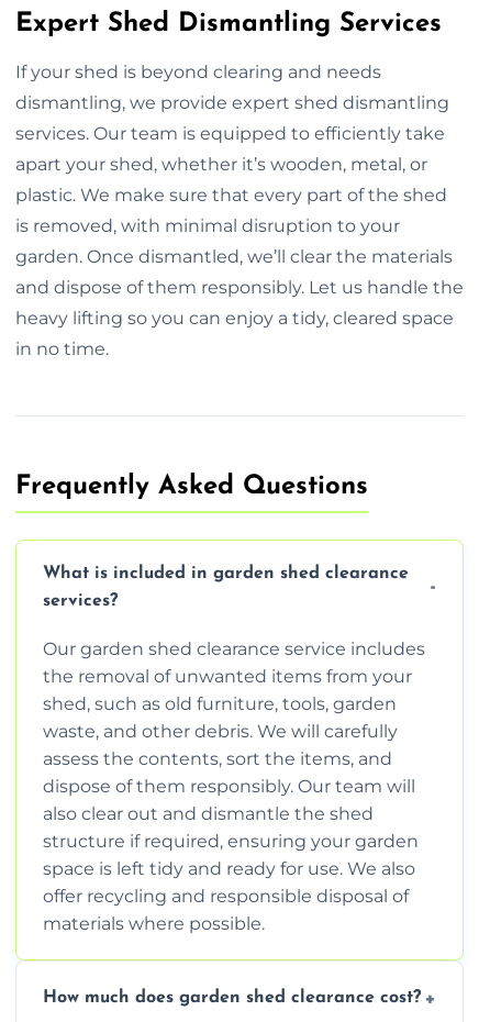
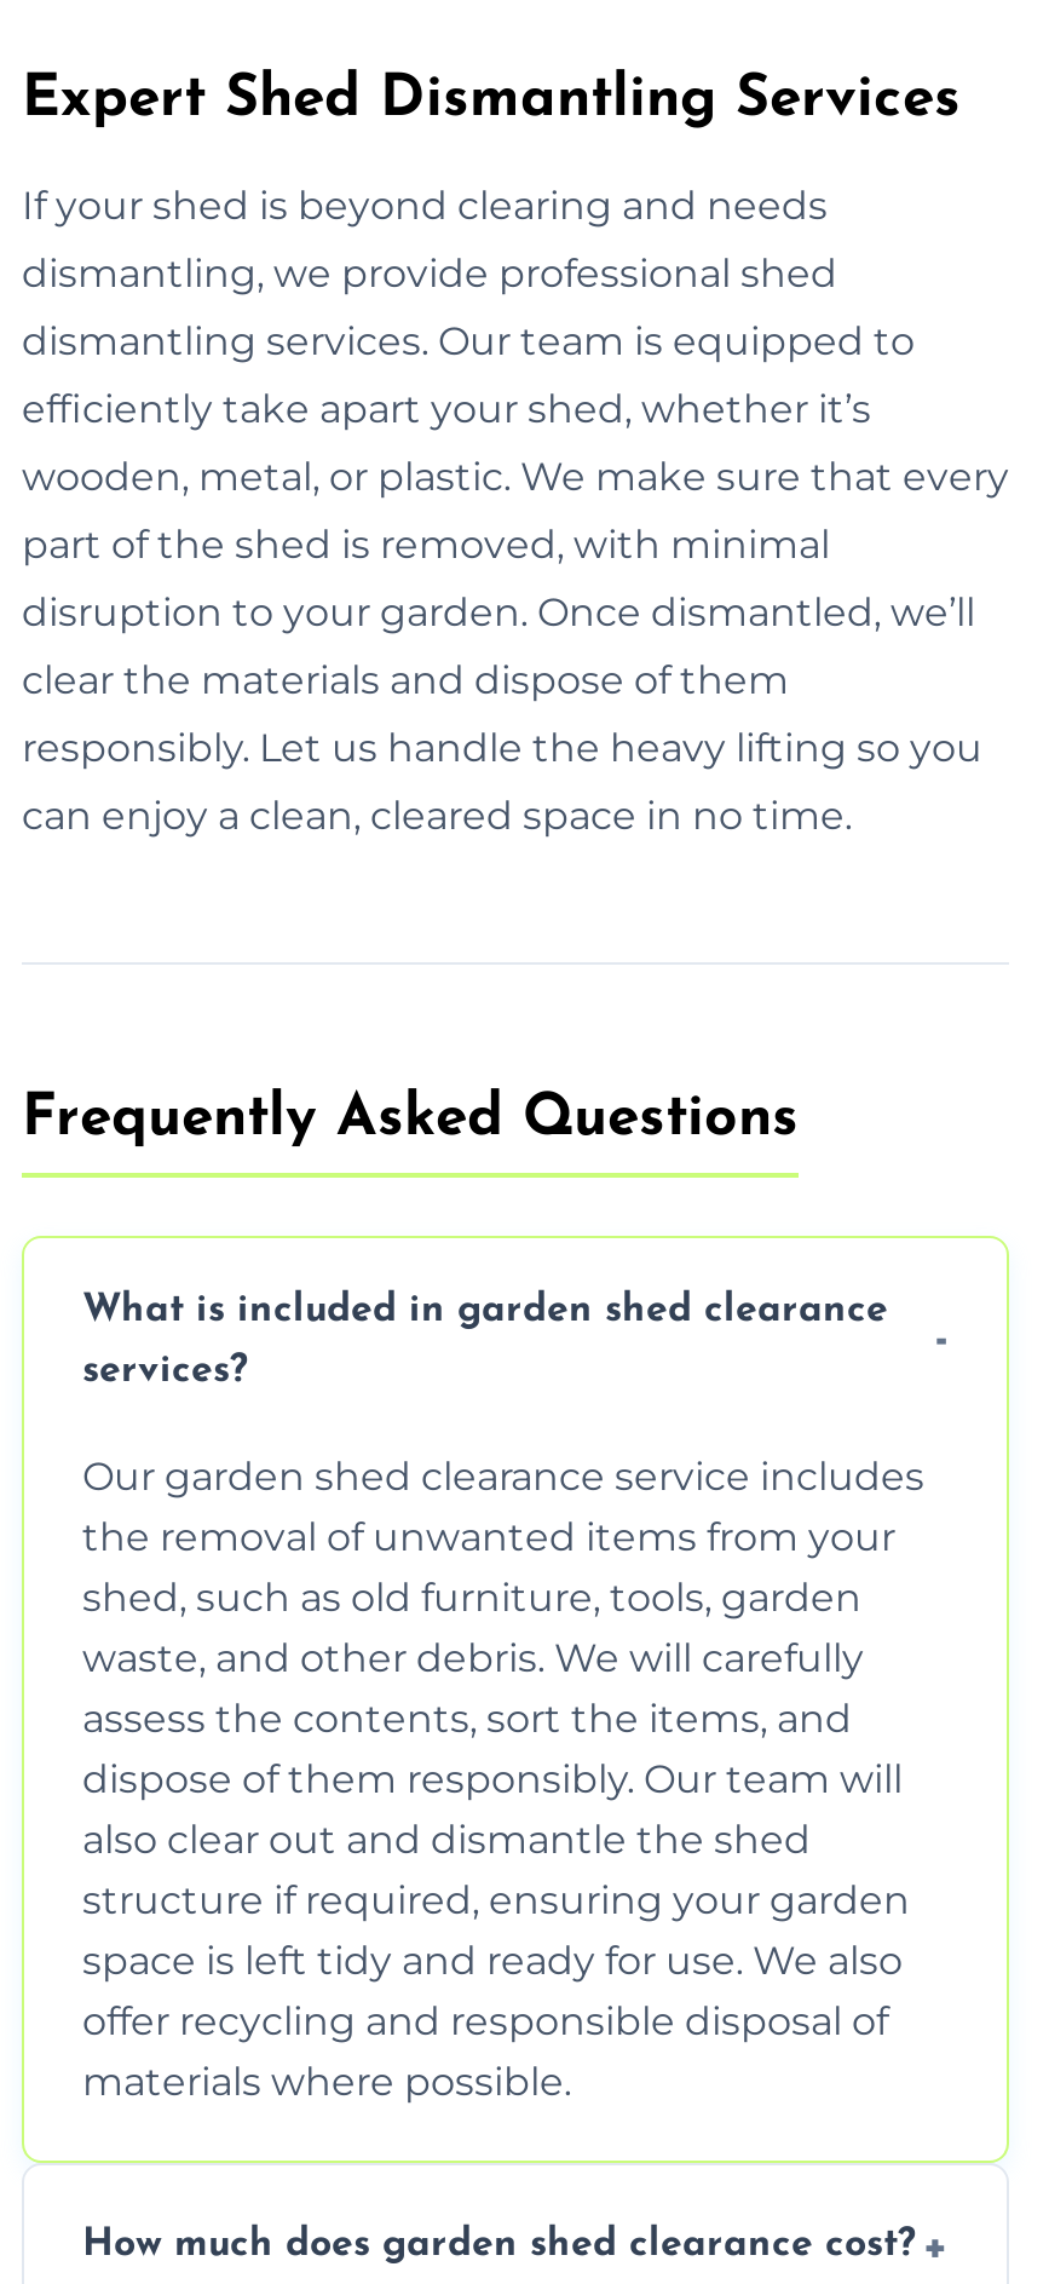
[15,92,449,113] dismantling, we provide expert shed dismantling -> [22,250,837,296] dismantling, we provide professional shed
[15,123,445,144] services. Our team is equipped to efficiently take -> [22,318,915,364] dismantling services. Our team is equipped to
[15,154,427,174] apart your shed, whether it’s wooden, metal, or -> [22,385,871,431] efficiently take apart your shed, whether it’s
[15,184,447,205] plastic. We make sure that every part of the shed -> [22,453,1009,499] wooden, metal, or plastic. We make sure that every
[15,215,400,236] is removed, with minimal disruption to your -> [22,521,830,567] part of the shed is removed, with minimal
[15,246,453,267] garden. Once dismantled, we’ll clear the materials -> [22,589,975,635] disruption to your garden. Once dismantled, we’ll
[15,277,464,297] and dispose of them responsibly. Let us handle the -> [22,657,789,703] clear the materials and dispose of them
[15,307,454,328] heavy lifting so you can enjoy a tidy, cleared space -> [22,724,982,770] responsibly. Let us handle the heavy lifting so you
[15,338,109,359] in no time. -> [22,792,852,838] can enjoy a clean, cleared space in no time.

